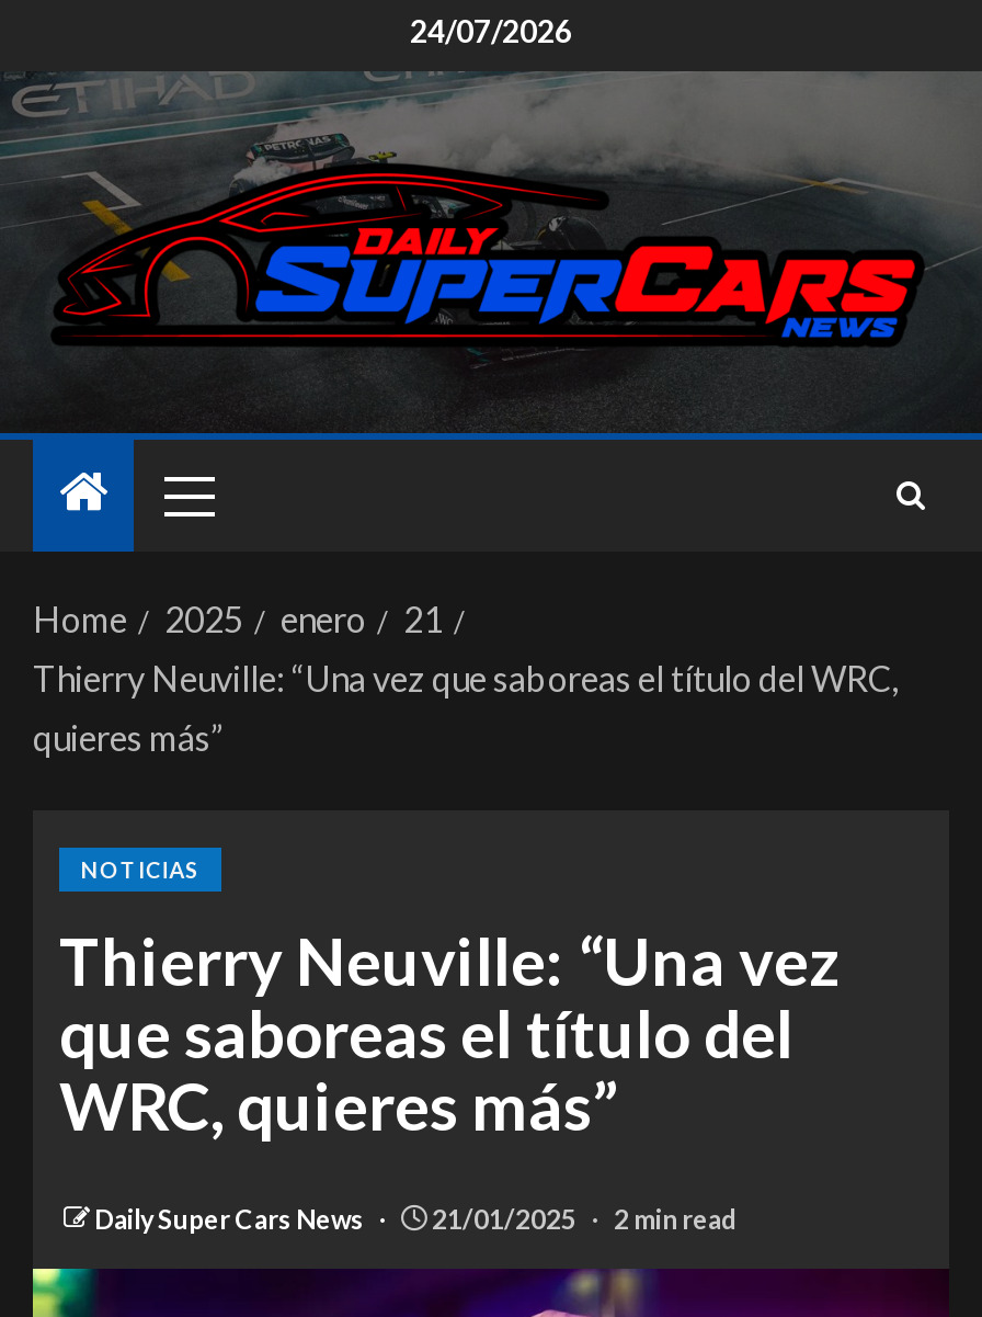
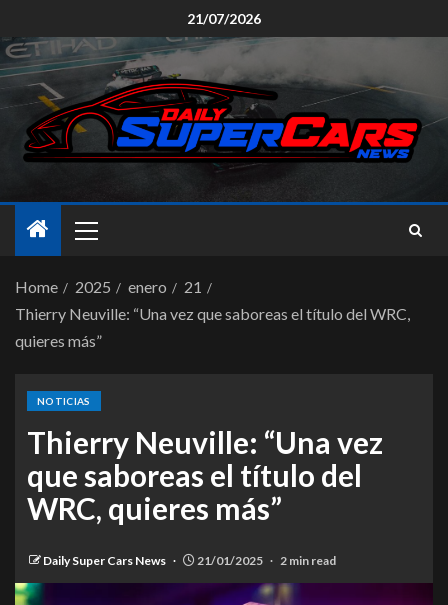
[410,12,572,49] 24/07/2026 -> [187,10,261,27] 21/07/2026

